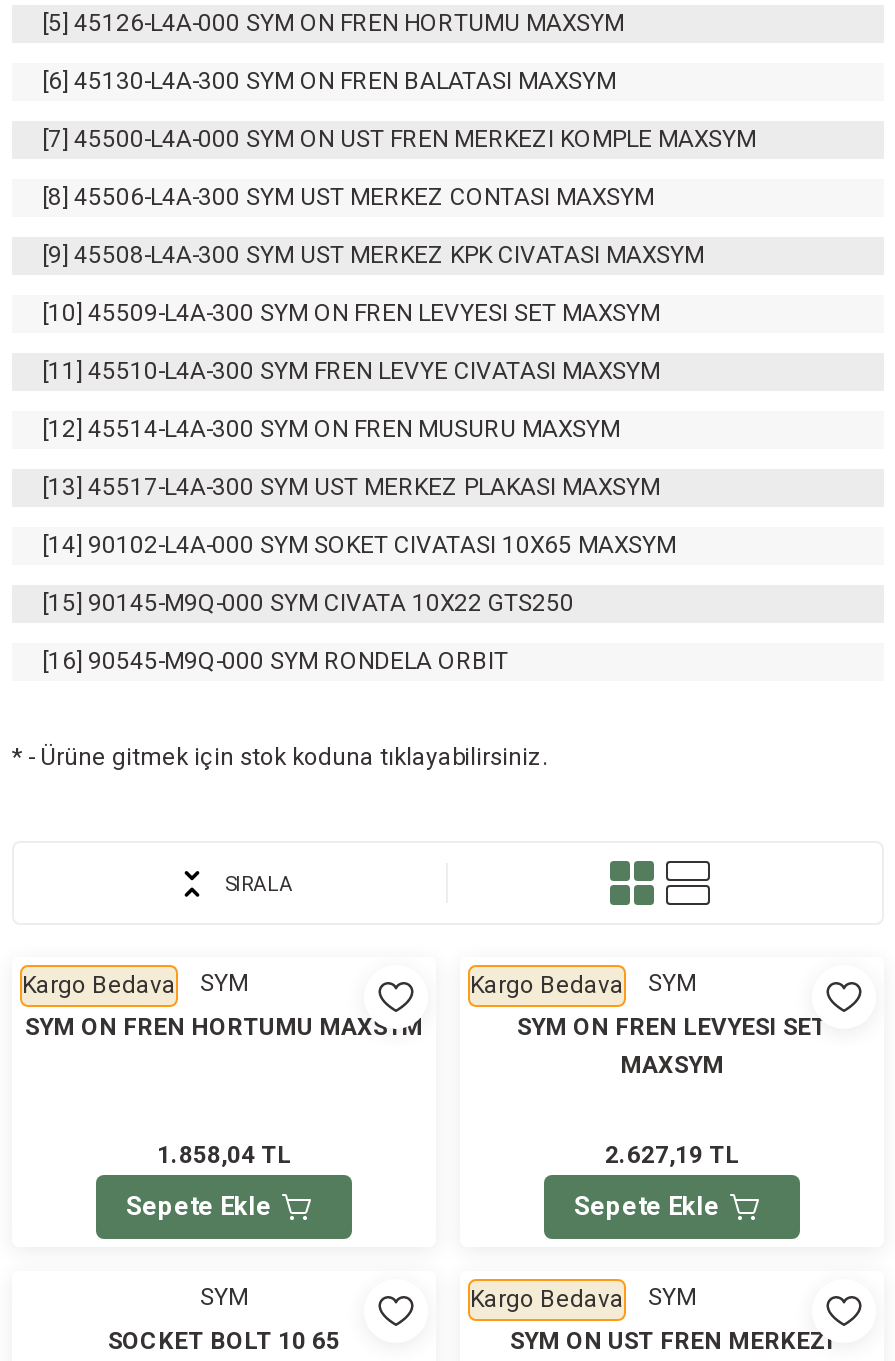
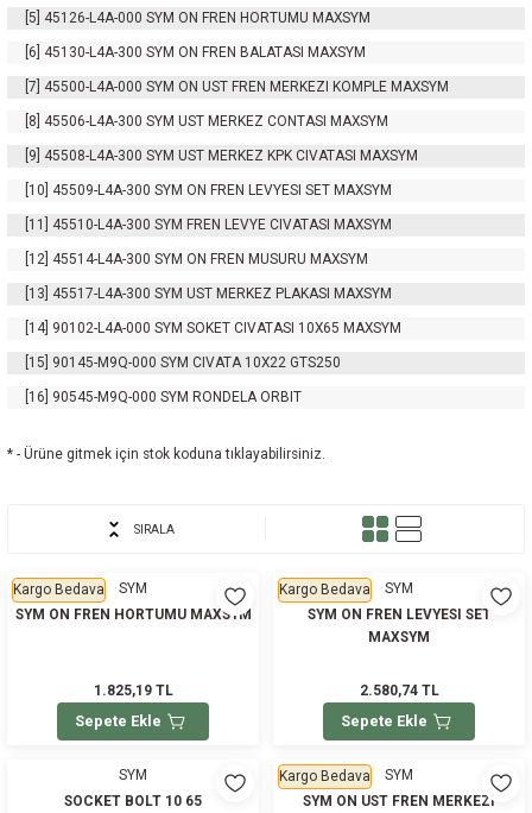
[157,1142,291,1170] 1.858,04 TL -> [93,683,173,699] 1.825,19 TL
[605,1142,739,1170] 2.627,19 TL -> [359,683,439,699] 2.580,74 TL

